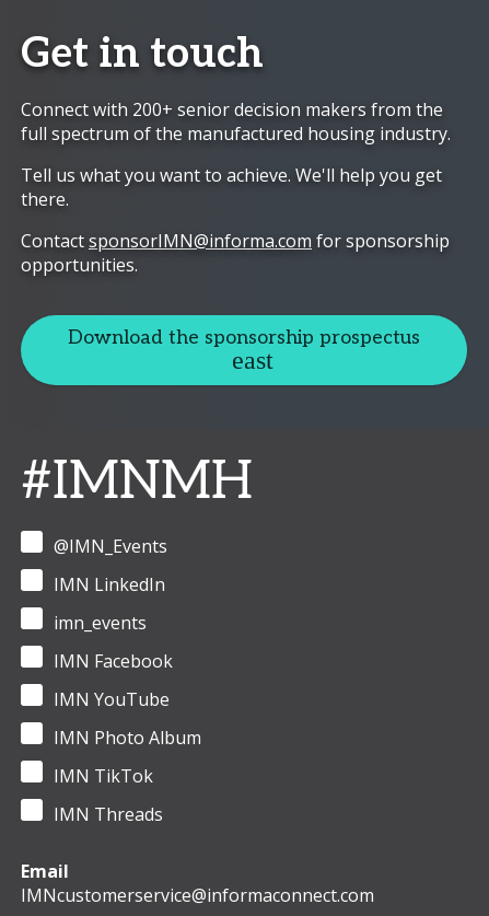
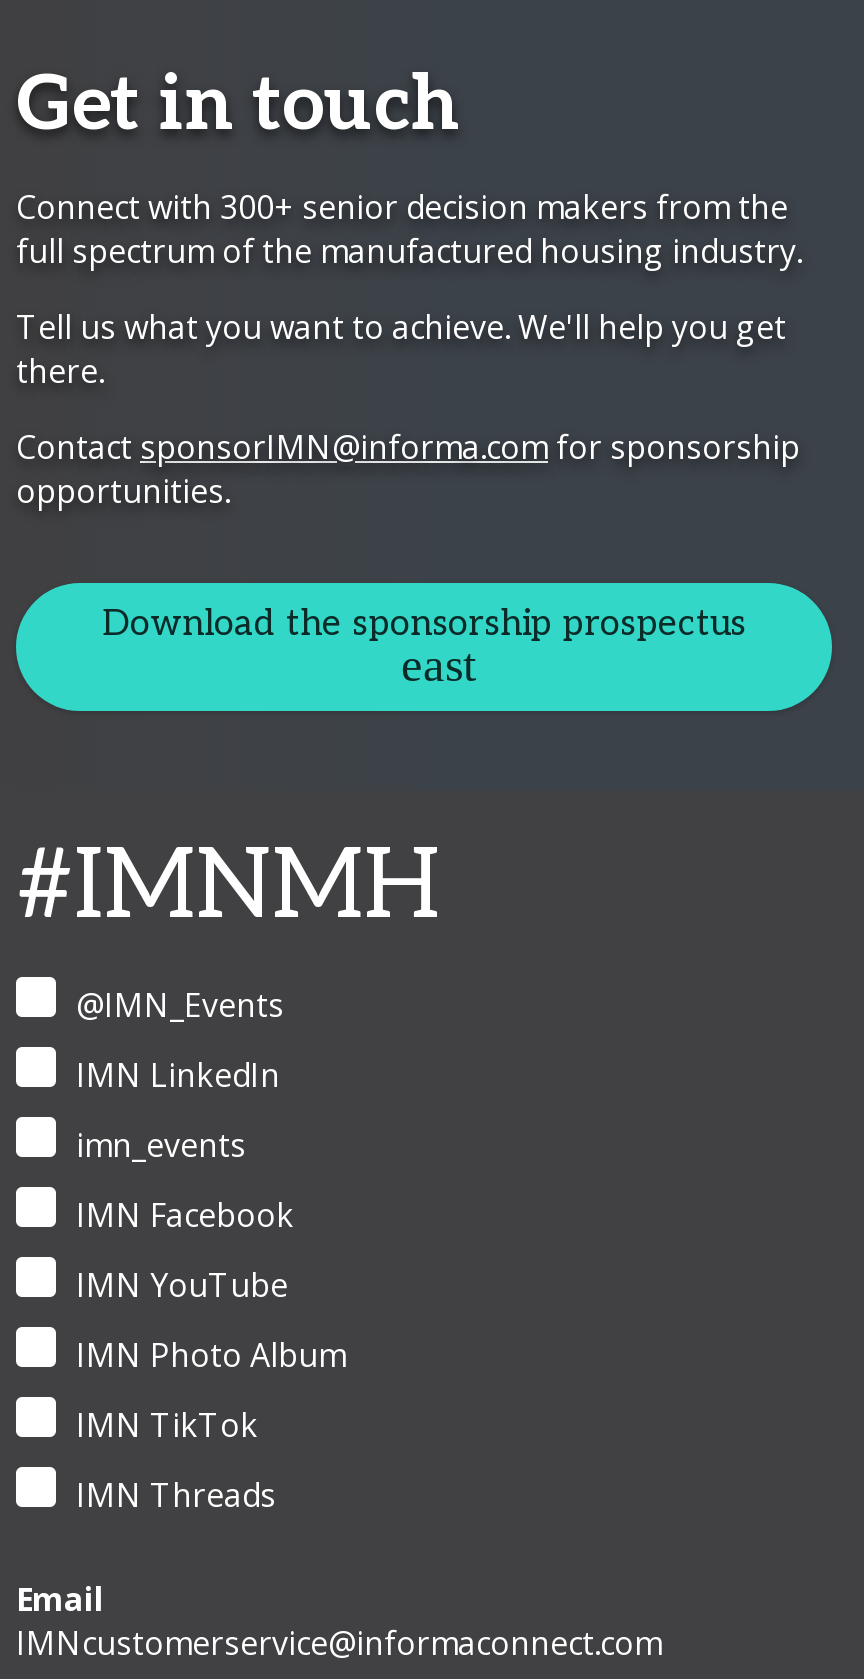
[21,97,443,121] Connect with 200+ senior decision makers from the -> [16,185,788,229] Connect with 300+ senior decision makers from the

